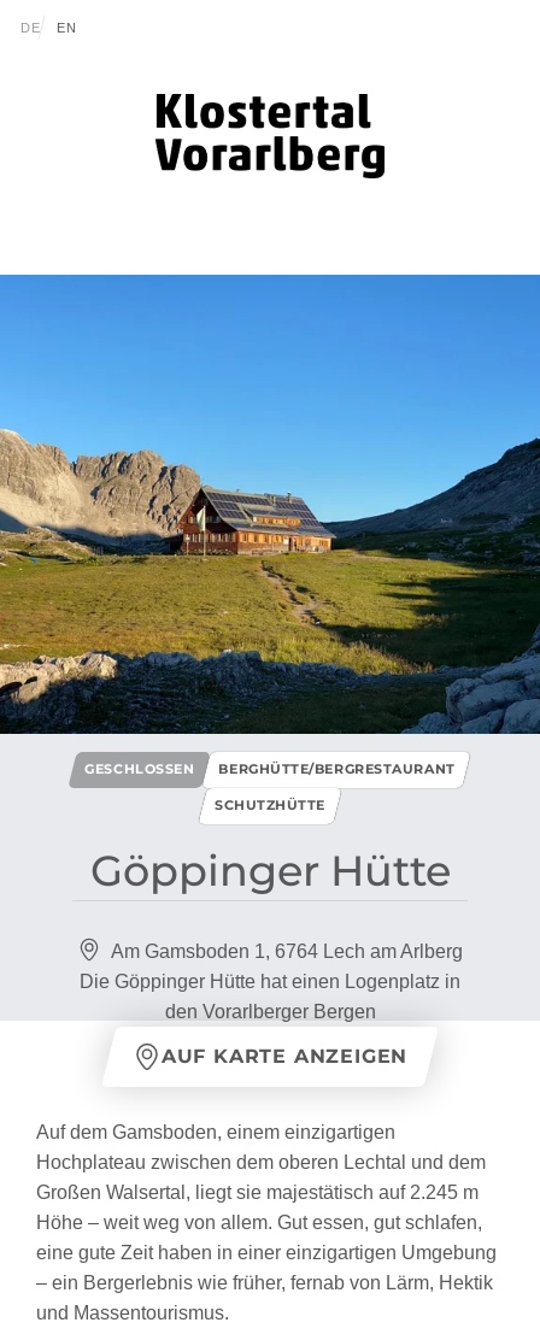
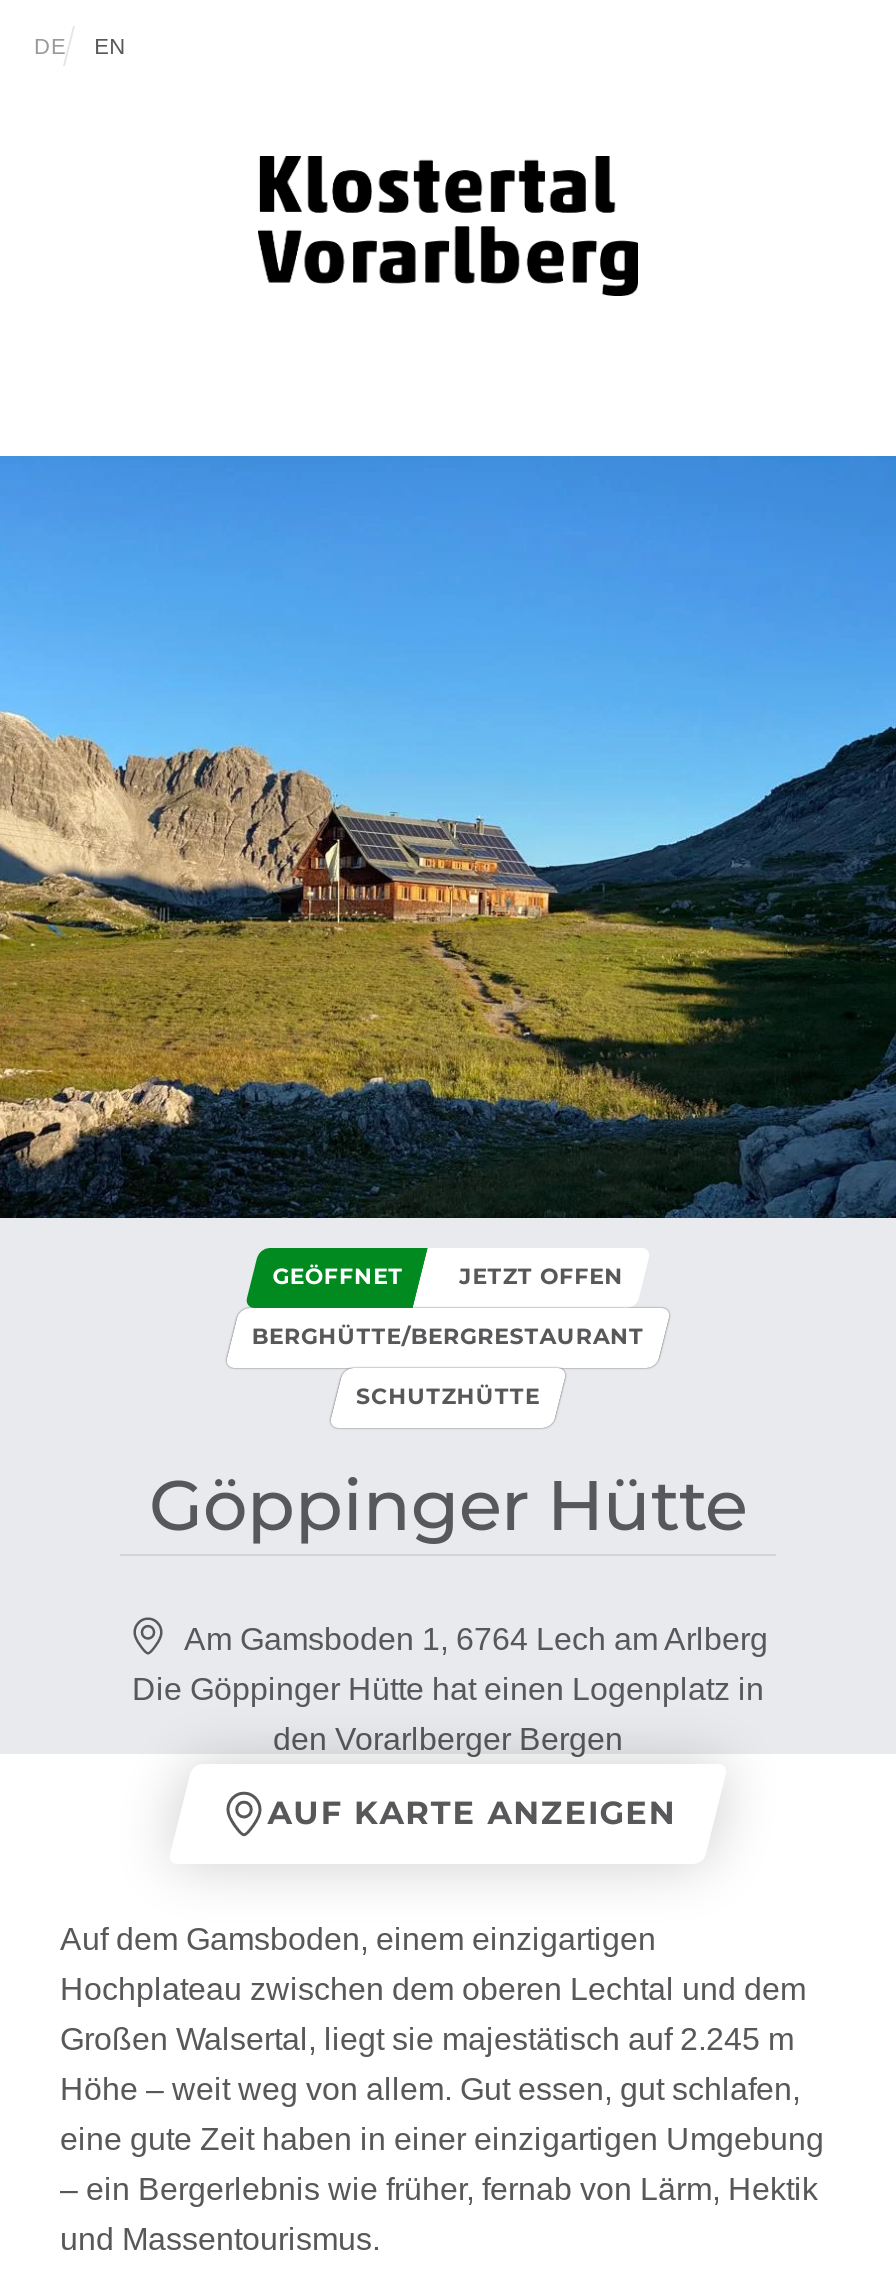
[85,761,195,778] GESCHLOSSEN -> [273,1263,623,1291] GEÖFFNET | JETZT OFFEN

